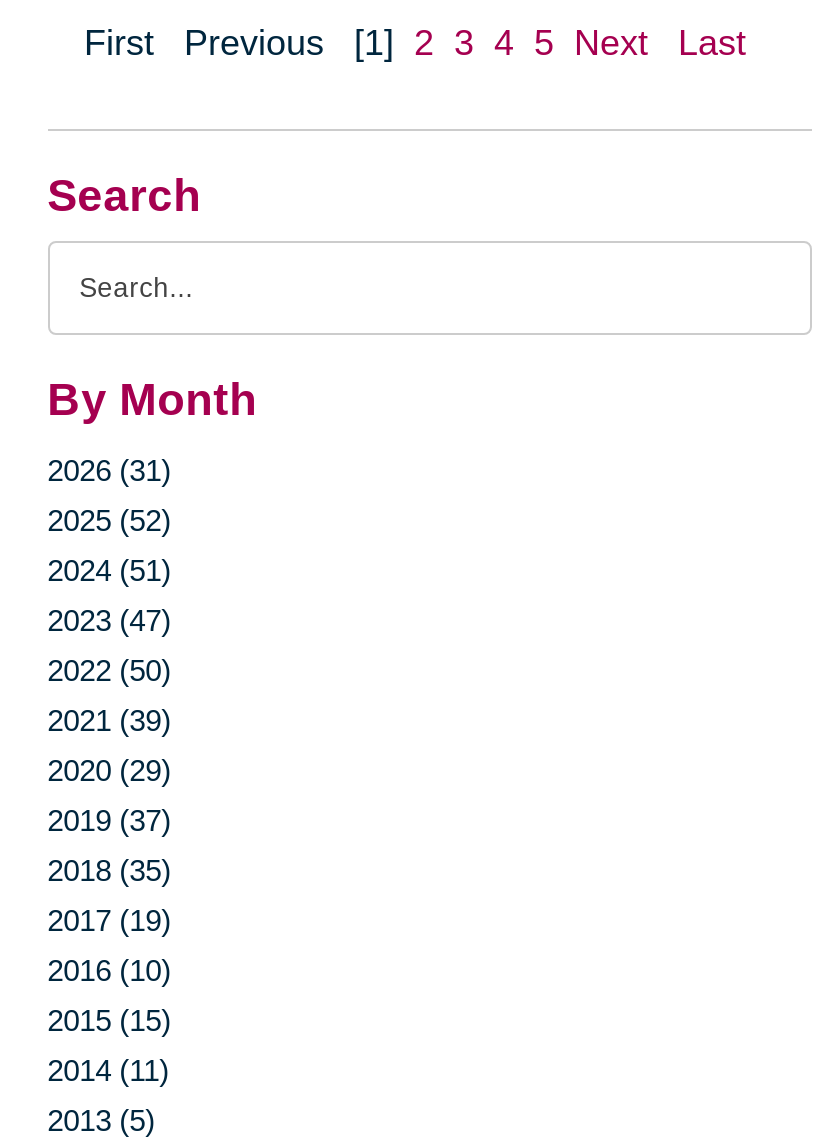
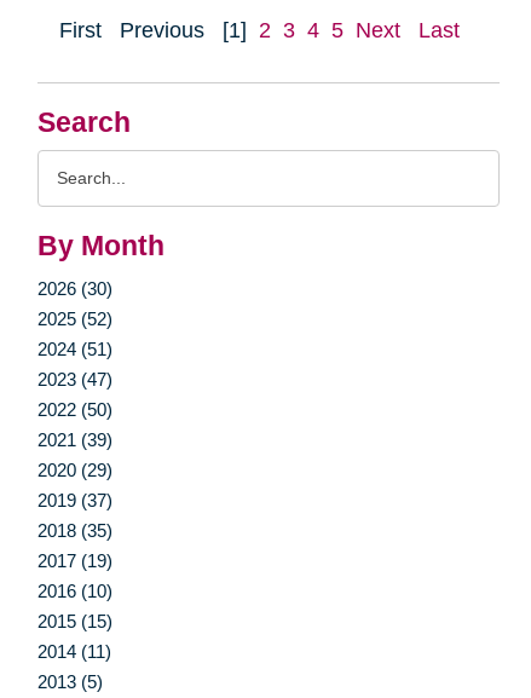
[47,454,171,488] 2026 (31) -> [37,279,112,299] 2026 (30)

